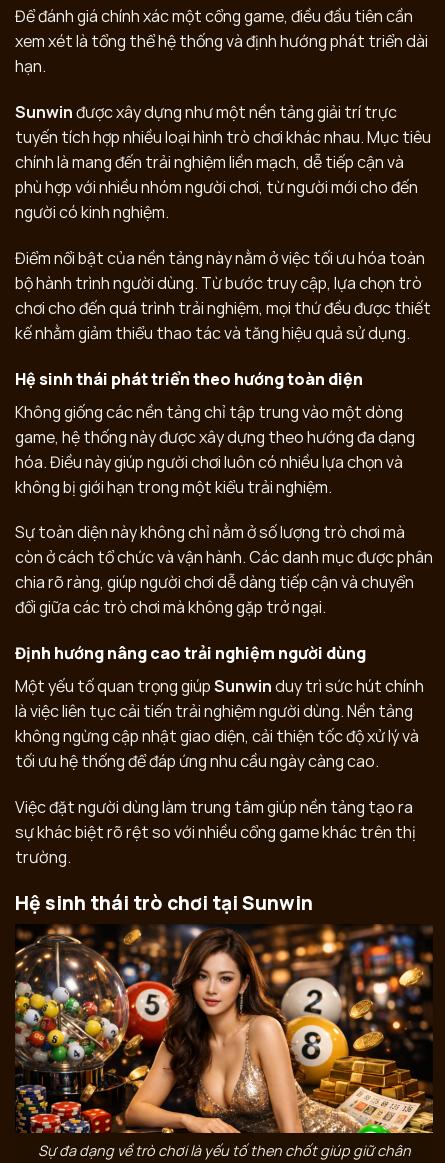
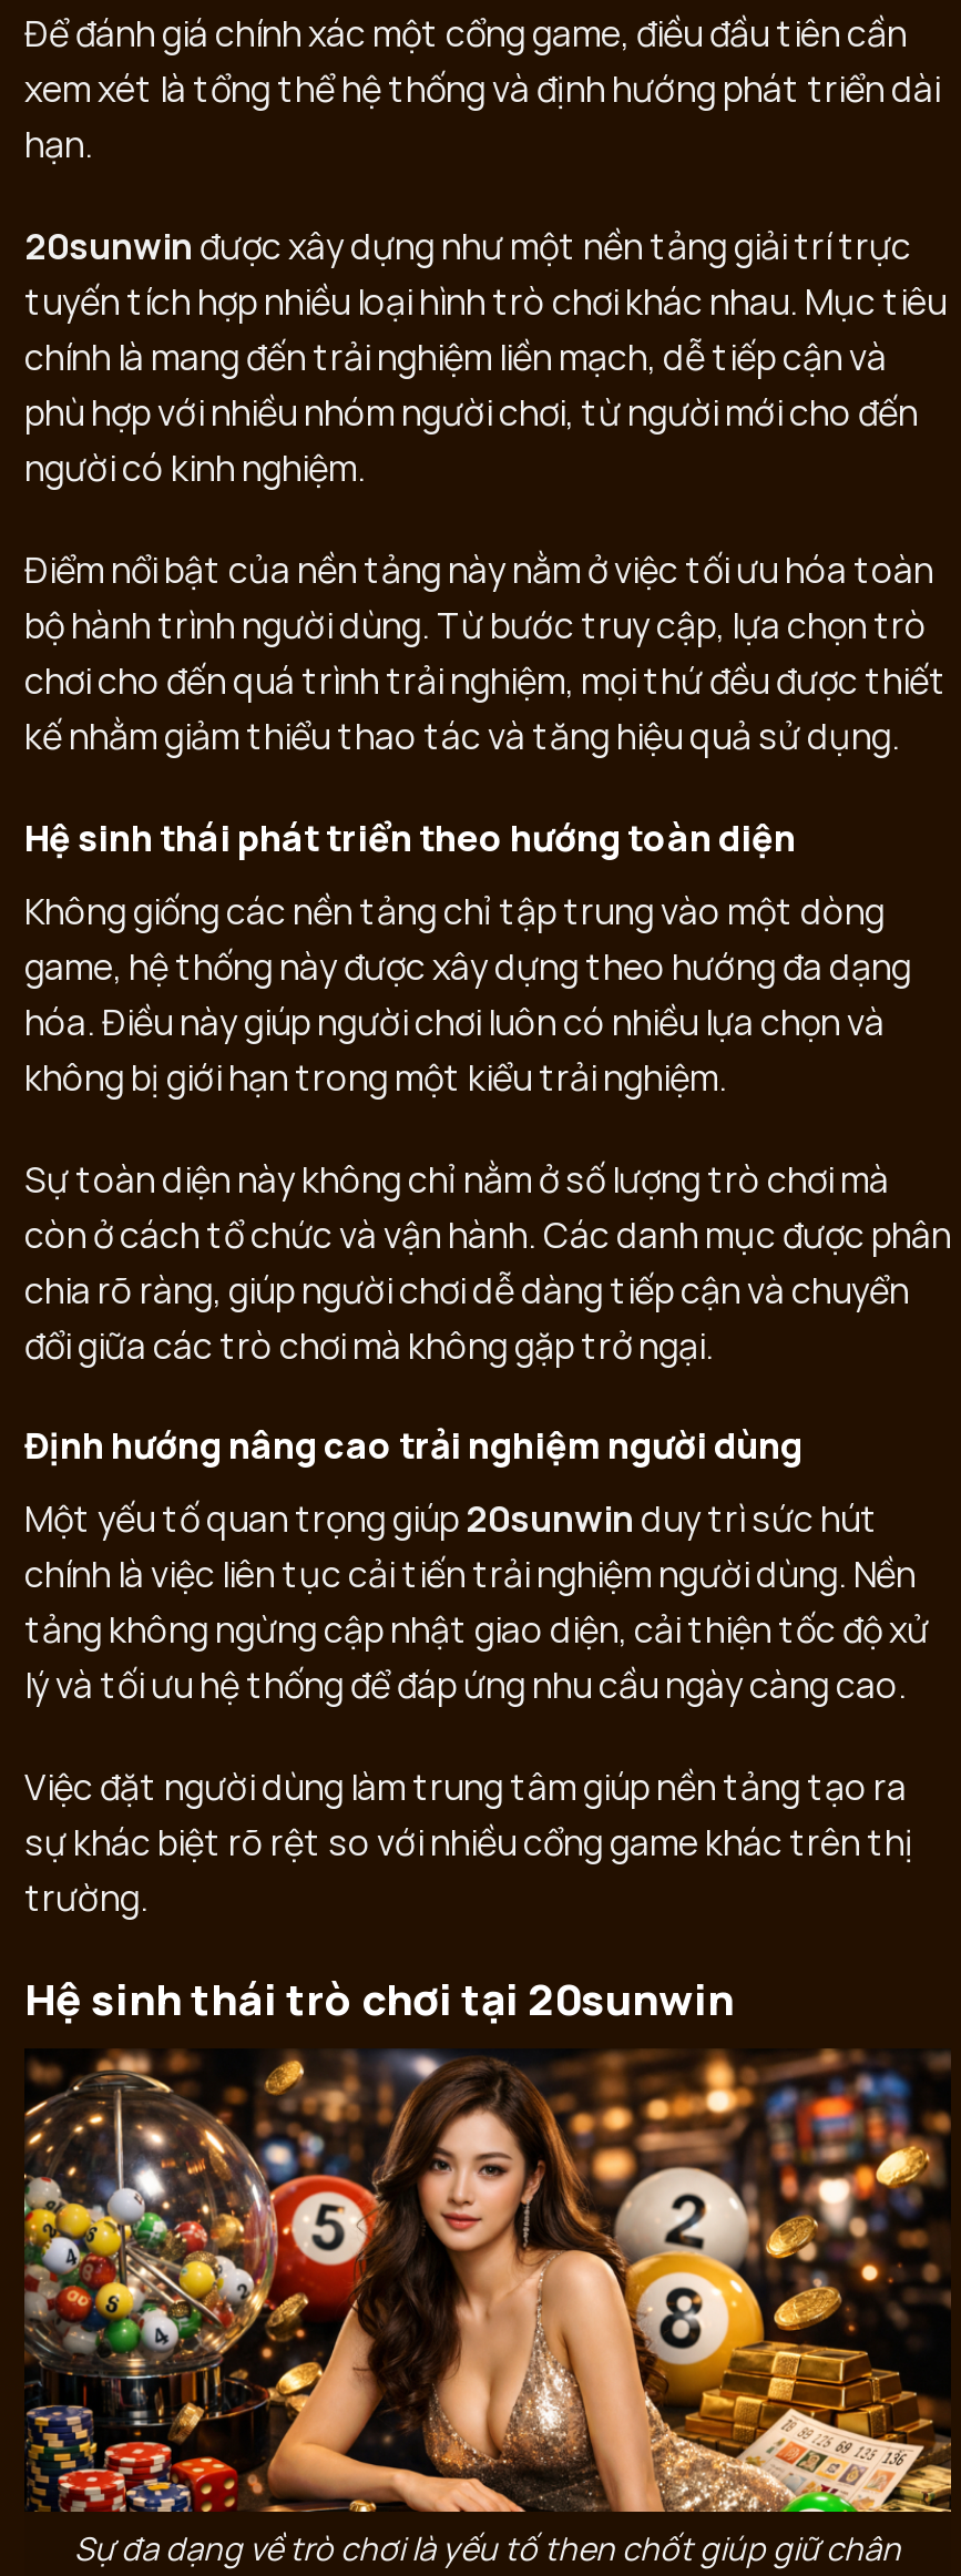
[15,101,397,123] Sunwin được xây dựng như một nền tảng giải trí trực -> [24,222,911,271] 20sunwin được xây dựng như một nền tảng giải trí trực
[15,675,424,772] Một yếu tố quan trọng giúp Sunwin duy trì sức hút chính | là việc liên tục cải tiến trải nghiệm người dùng. Nền tảng | không ngừng cập nhật giao diện, cải thiện tốc độ xử lý và | tối ưu hệ thống để đáp ứng nhu cầu ngày càng cao. -> [24,1495,929,1710] Một yếu tố quan trọng giúp 20sunwin duy trì sức hút | chính là việc liên tục cải tiến trải nghiệm người dùng. Nền | tảng không ngừng cập nhật giao diện, cải thiện tốc độ xử | lý và tối ưu hệ thống để đáp ứng nhu cầu ngày càng cao.
[15,890,313,916] Hệ sinh thái trò chơi tại Sunwin -> [24,1970,734,2028] Hệ sinh thái trò chơi tại 20sunwin

